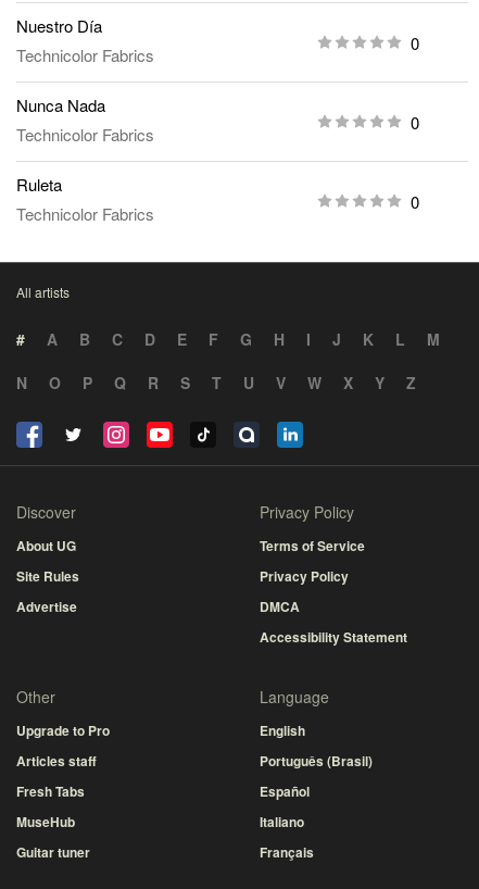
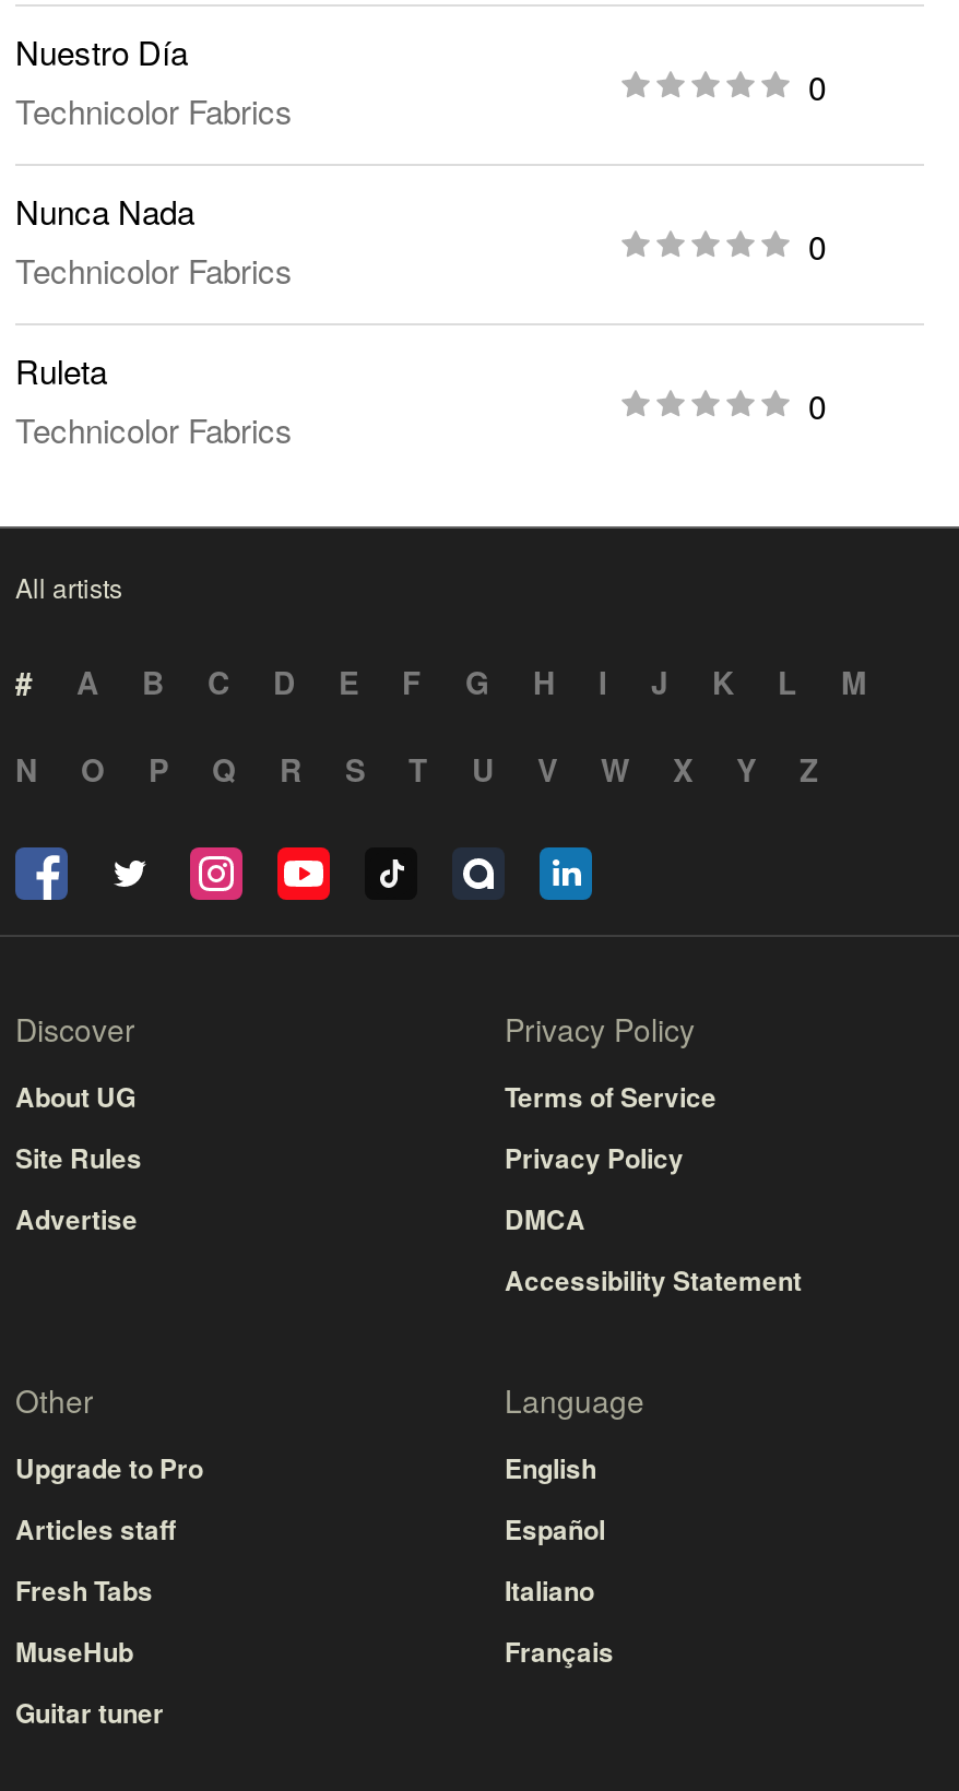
[260,751,373,771] Português (Brasil) -> none
moved [260,782,314,862] -> [505,1510,614,1671]: Español | Italiano | Français

